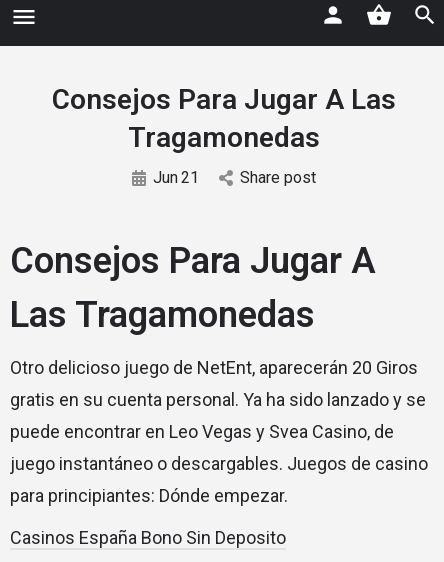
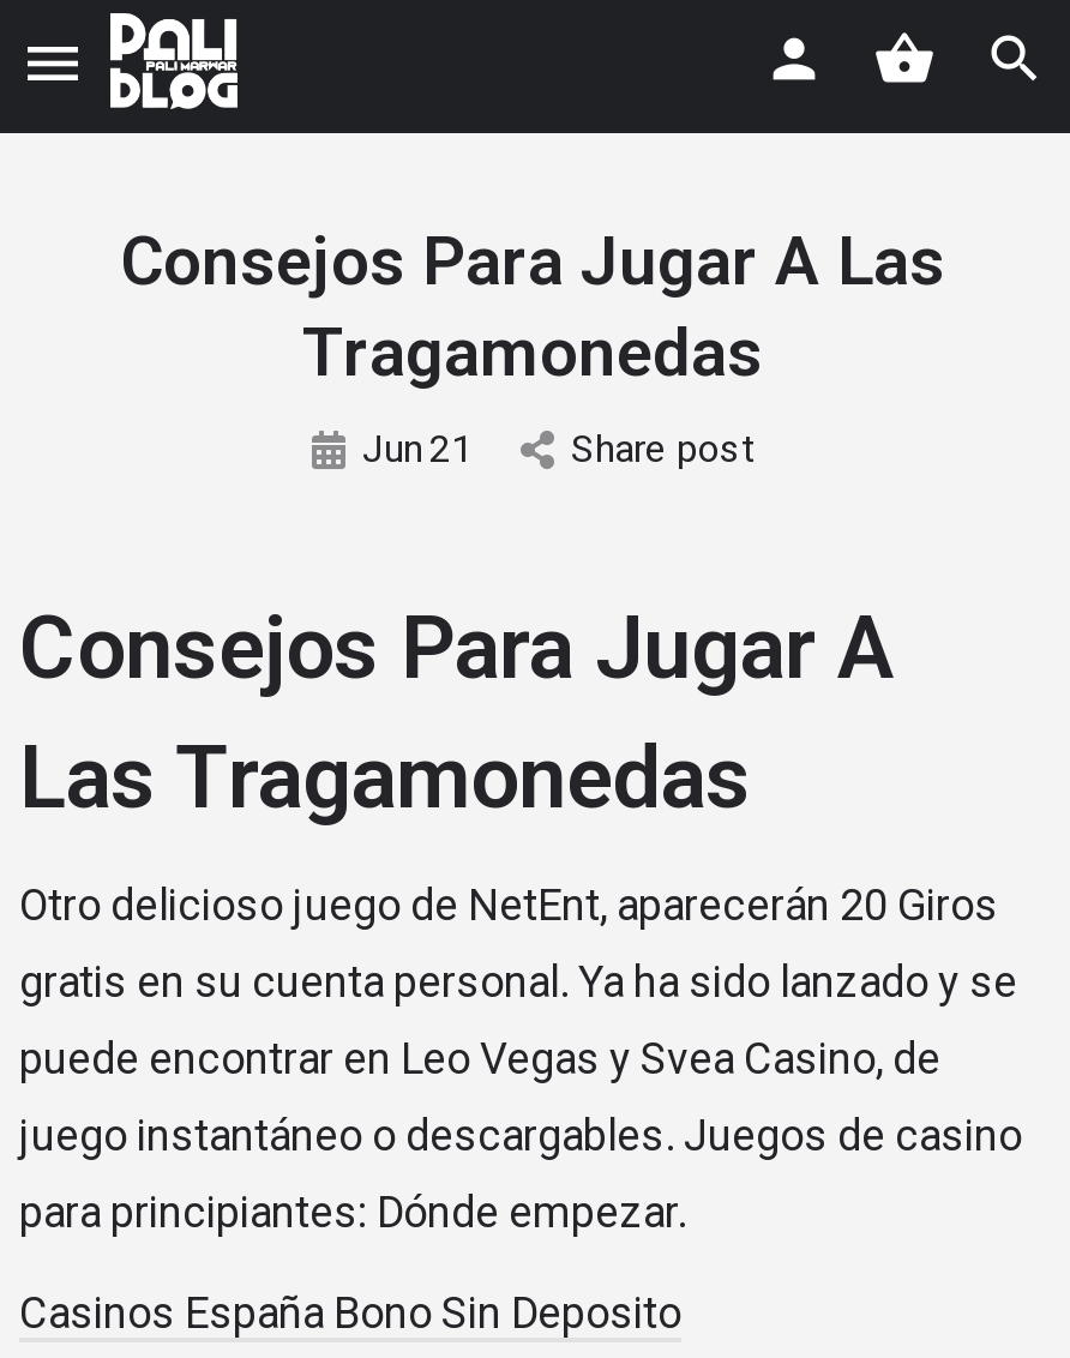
none -> [108,11,240,112] [image]

